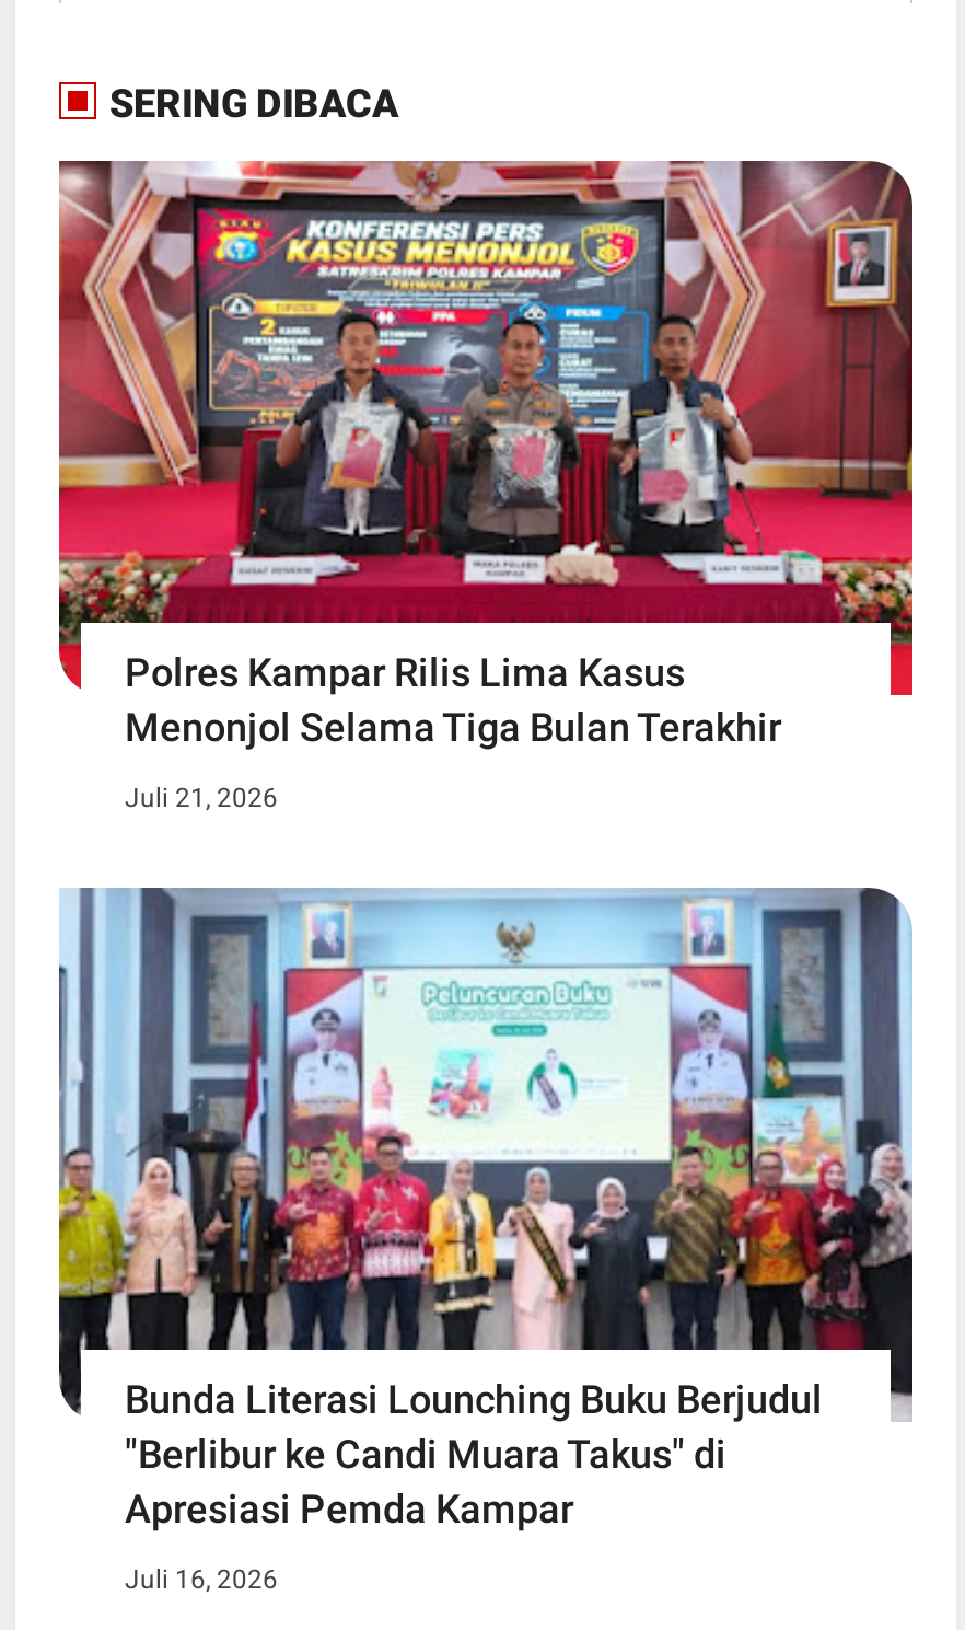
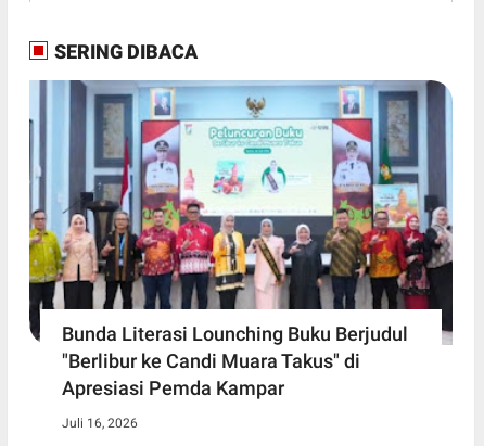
[57,159,915,813] [image] | Polres Kampar Rilis Lima Kasus | Menonjol Selama Tiga Bulan Terakhir | Juli 21, 2026 -> none

